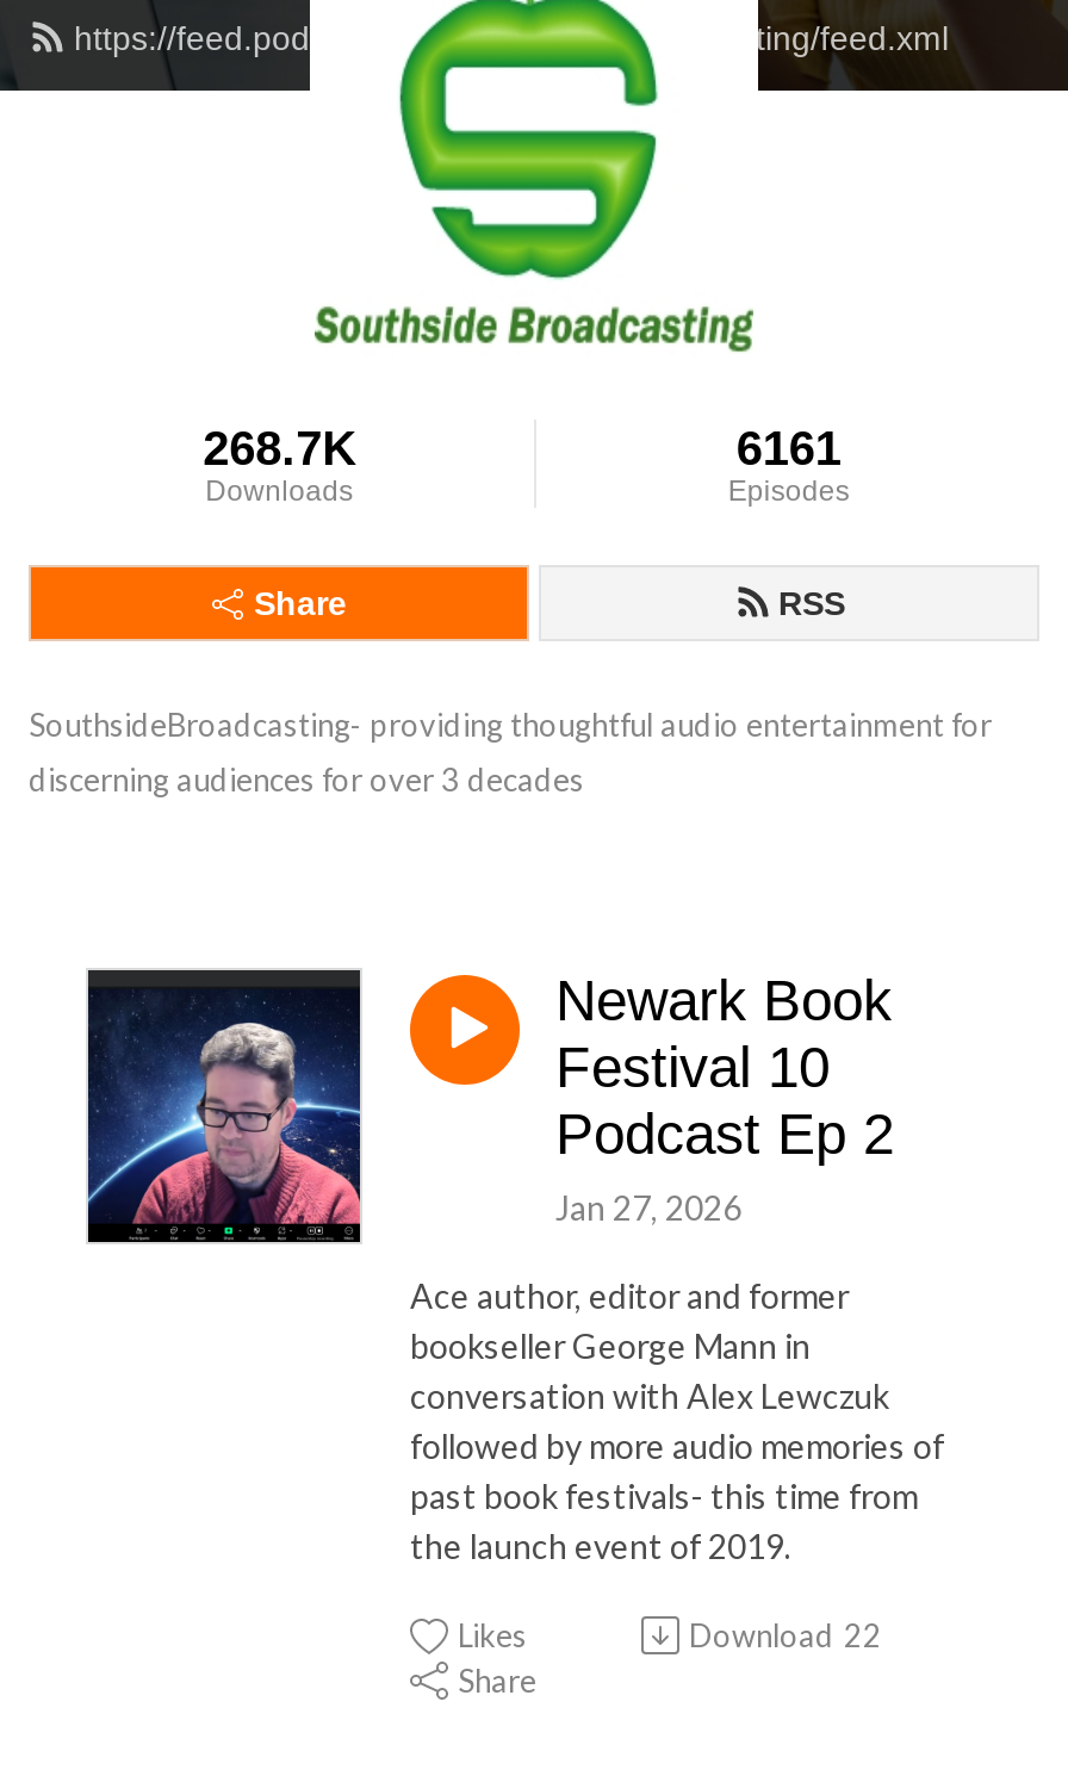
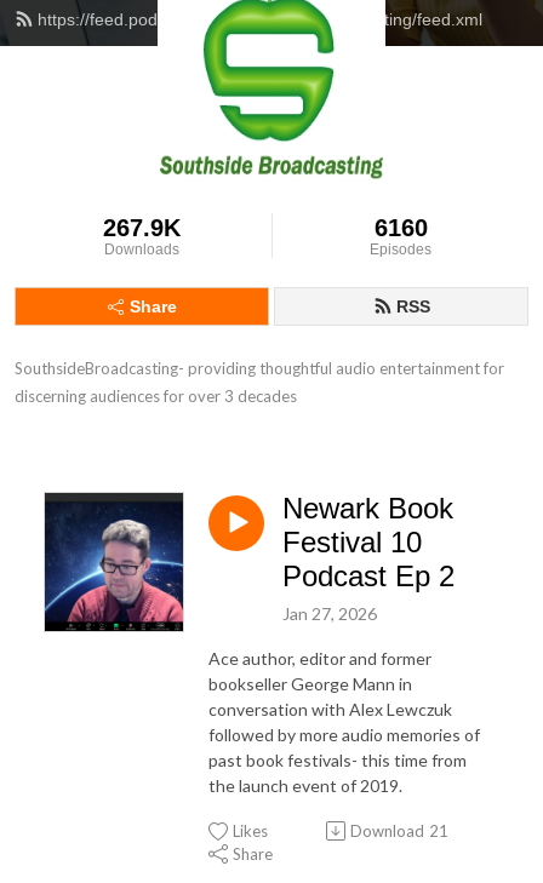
[203,422,355,474] 268.7K -> [103,214,181,241] 267.9K
[736,422,841,474] 6161 -> [374,214,428,241] 6160
[689,1616,882,1654] Download 22 -> [350,821,448,841] Download 21

